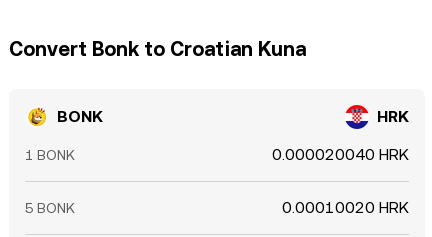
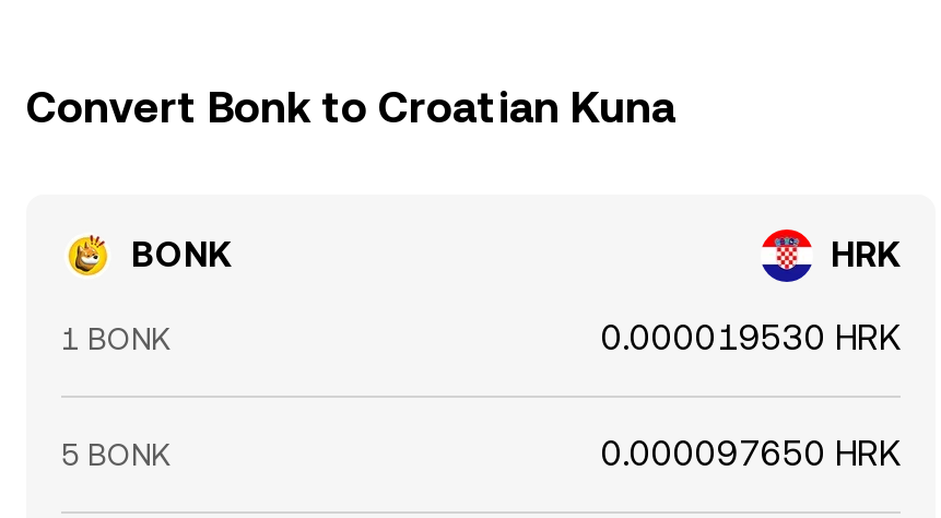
[272,145,409,164] 0.000020040 HRK -> [601,317,901,358] 0.000019530 HRK
[282,198,409,217] 0.00010020 HRK -> [601,433,901,474] 0.000097650 HRK

